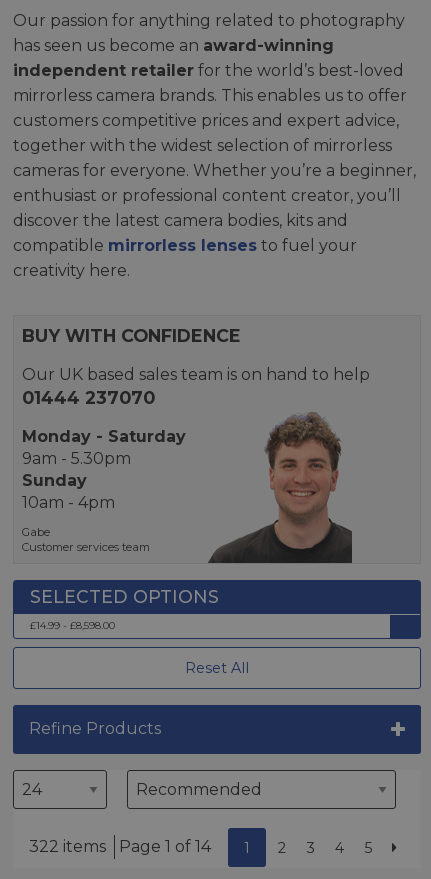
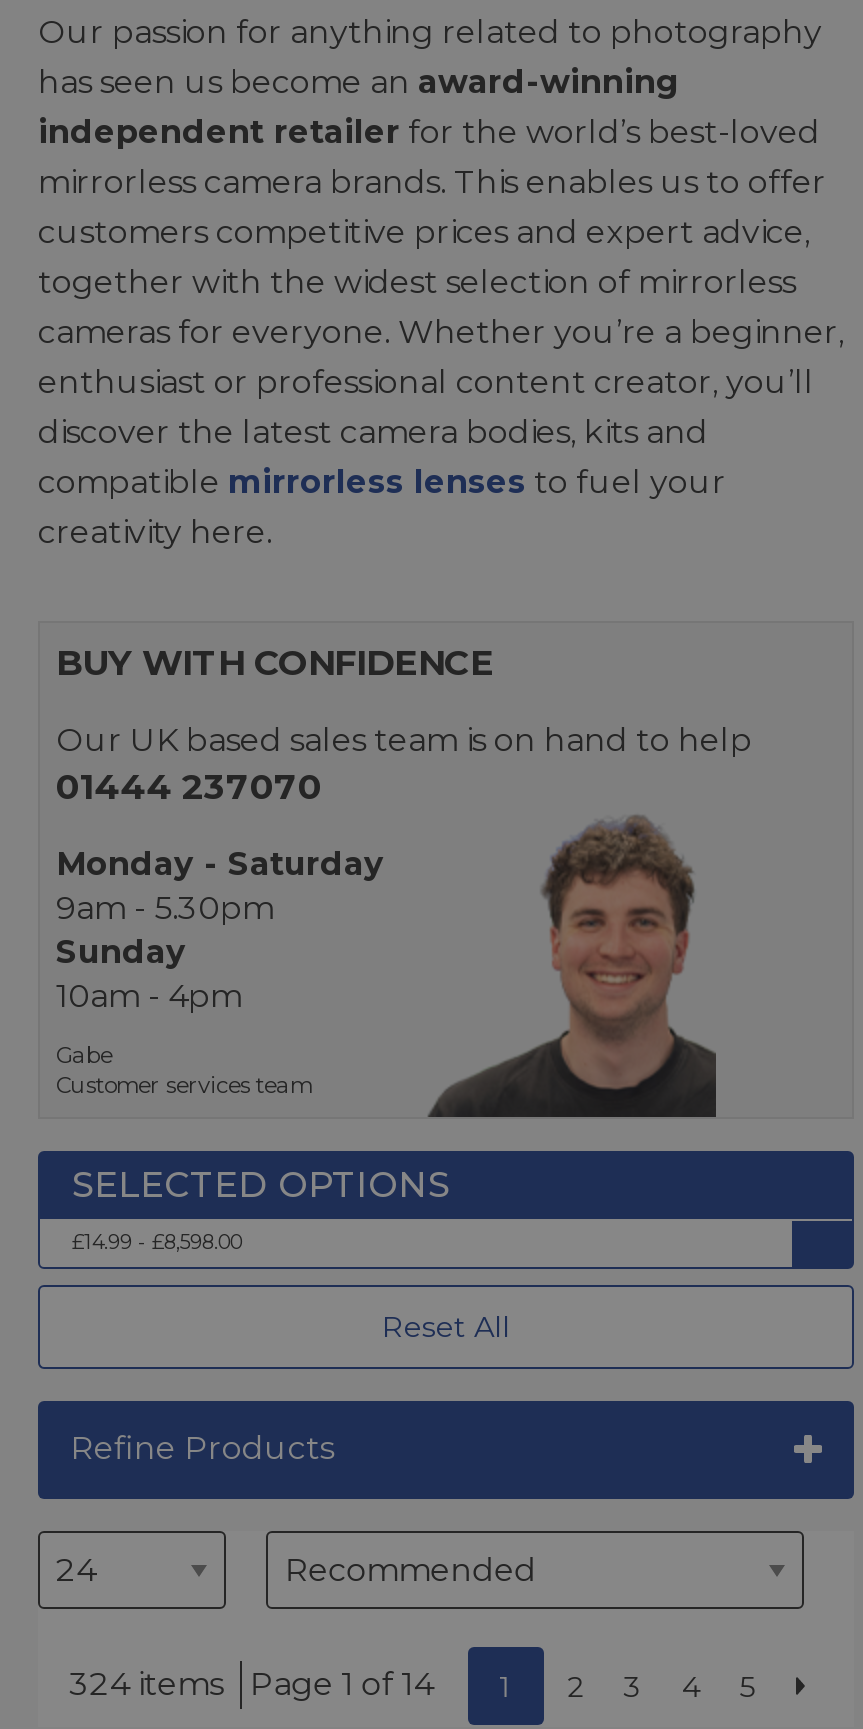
[29,837,372,856] 322 items Page 1 of 14 1 2 3 4 5 -> [70,1664,756,1704] 324 items Page 1 of 14 1 2 3 4 5

